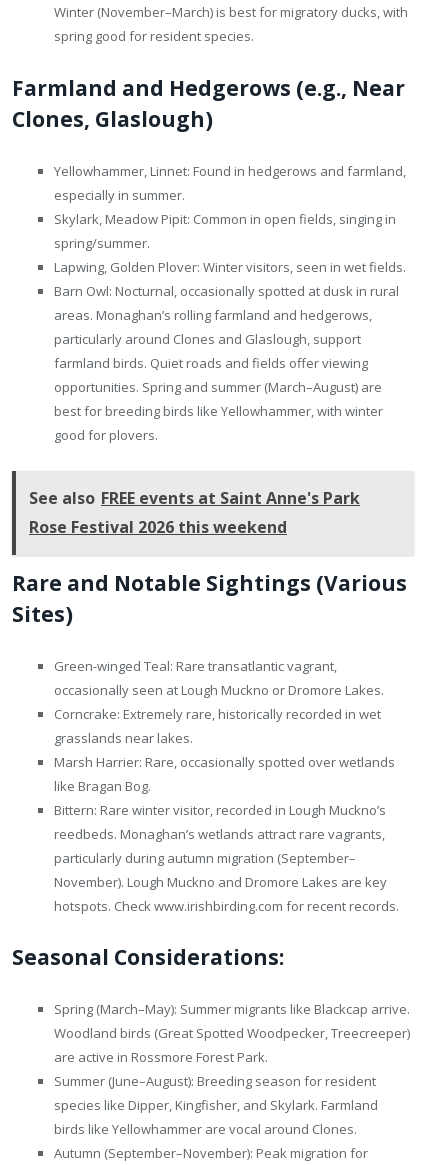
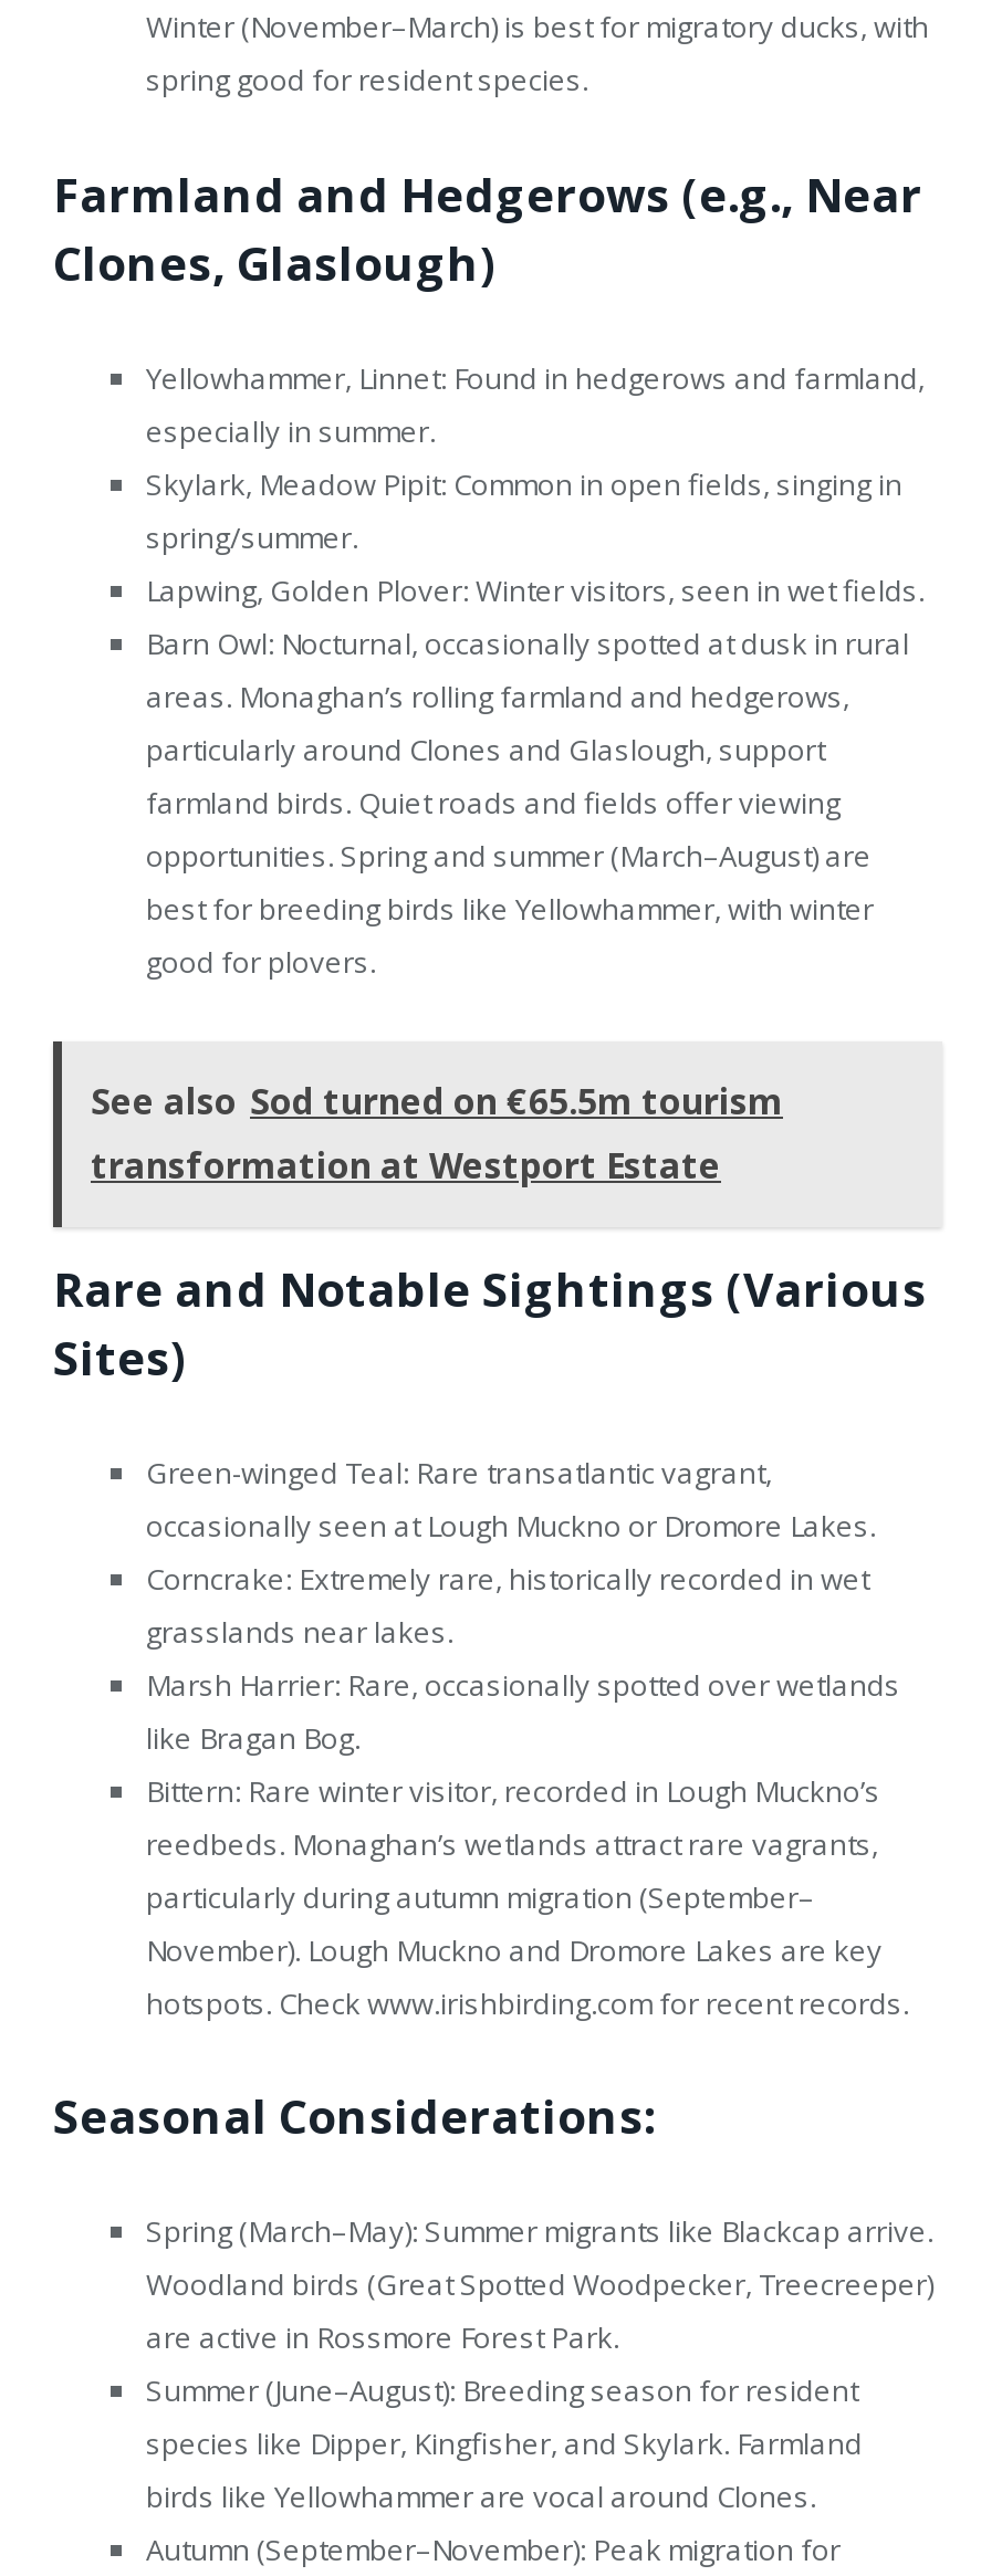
[29,487,360,538] See also FREE events at Saint Anne's Park | Rose Festival 2026 this weekend -> [91,1076,783,1189] See also Sod turned on €65.5m tourism | transformation at Westport Estate

